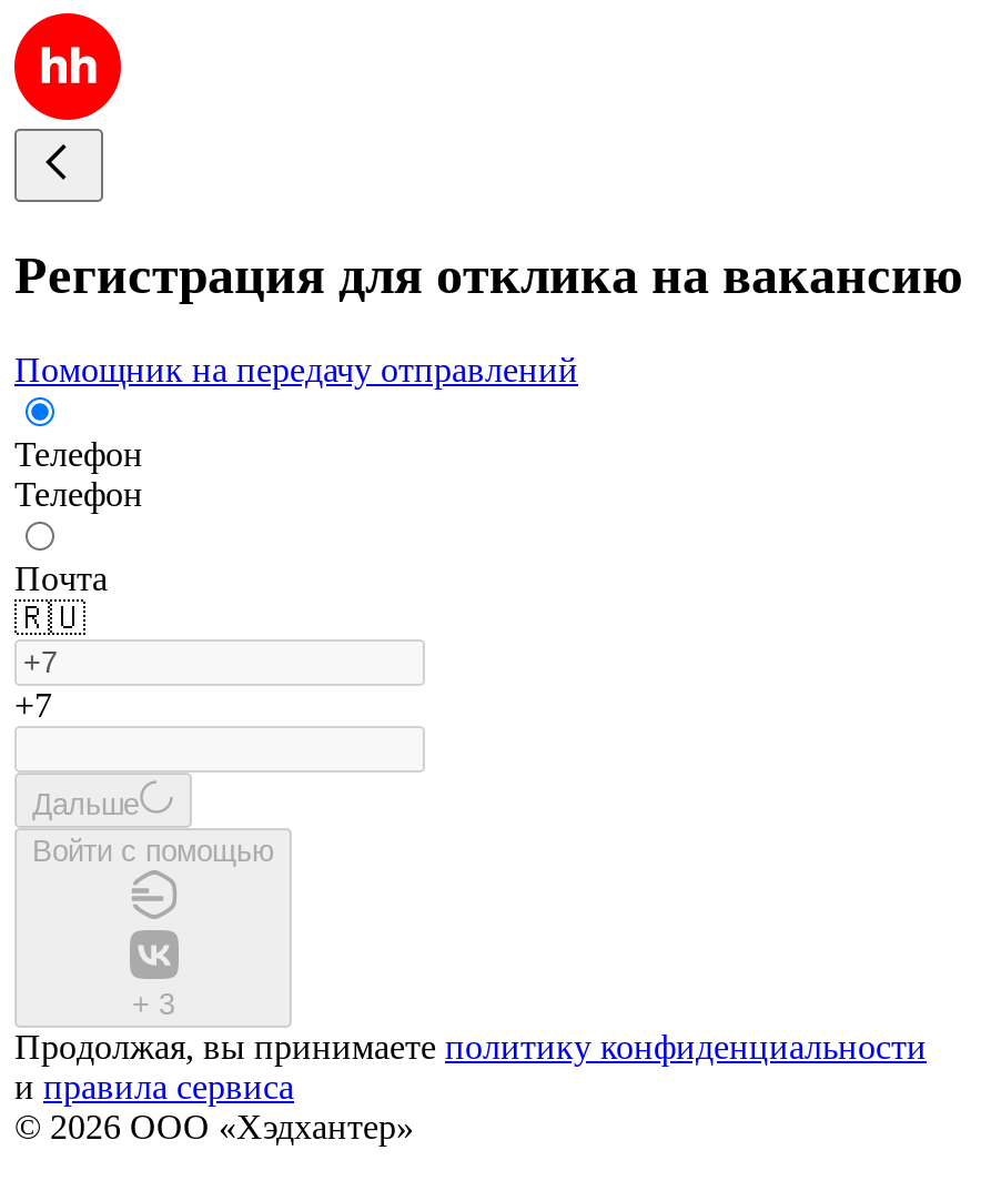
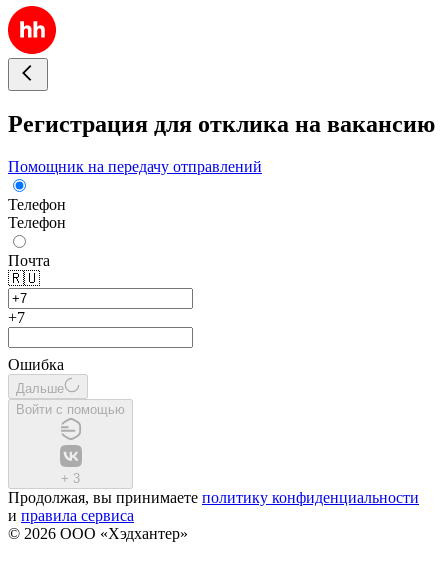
none -> [8,356,64,373] Ошибка

